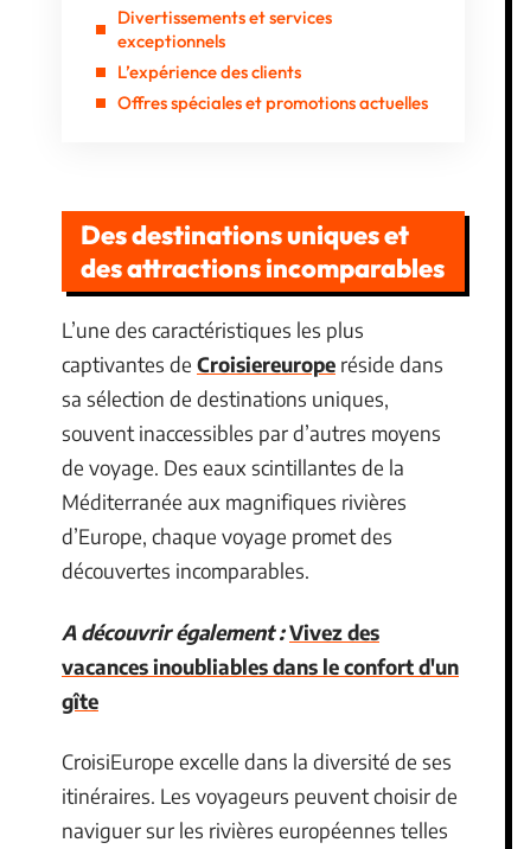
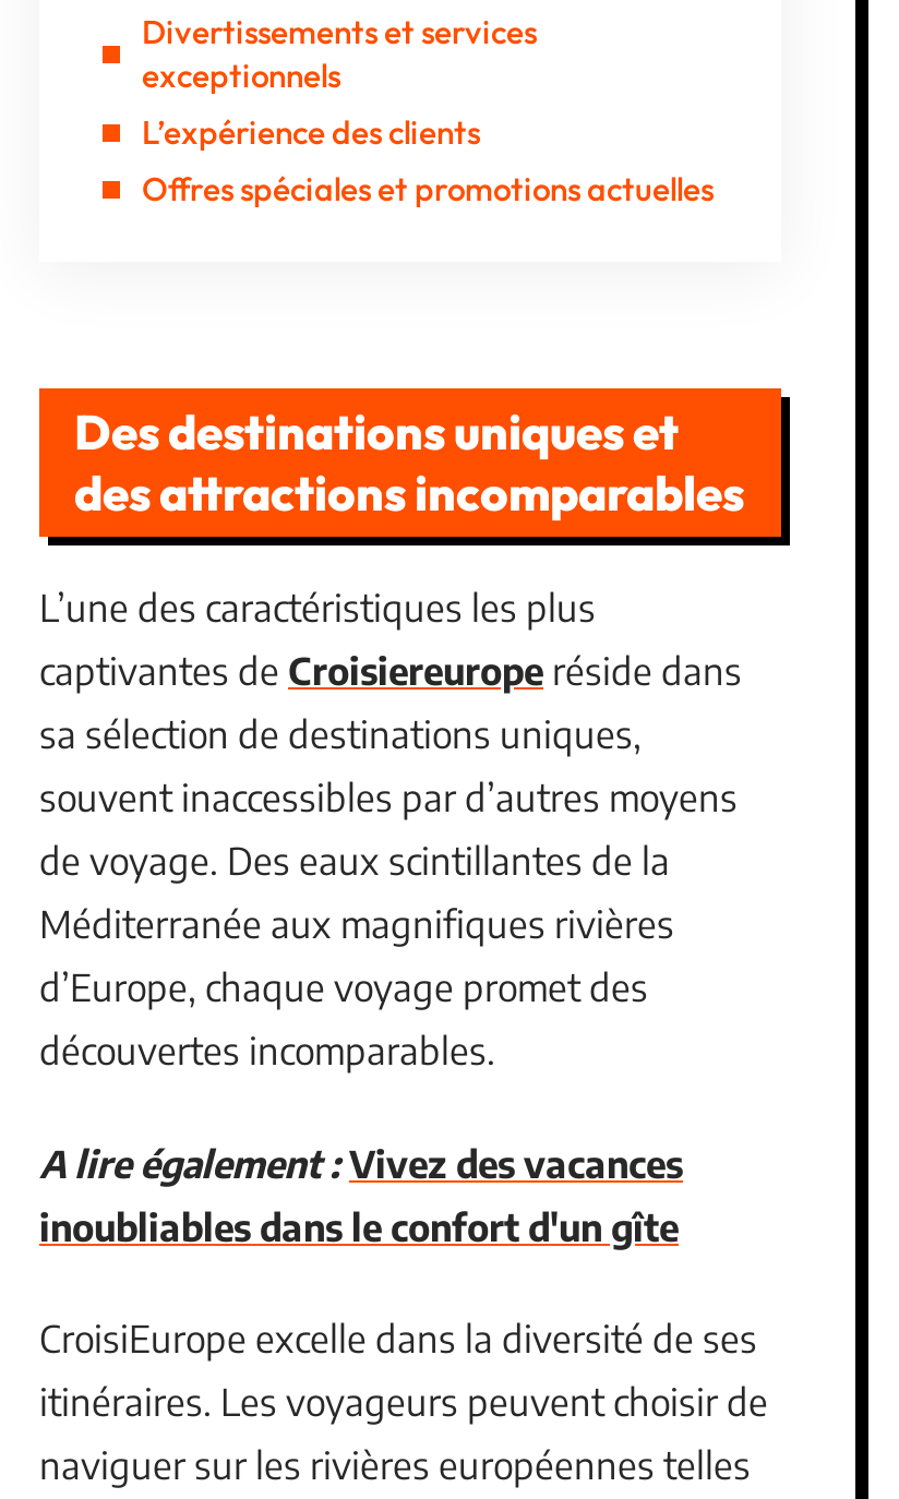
[62,618,459,713] A découvrir également : Vivez des | vacances inoubliables dans le confort d'un | gîte -> [39,1138,683,1249] A lire également : Vivez des vacances | inoubliables dans le confort d'un gîte

